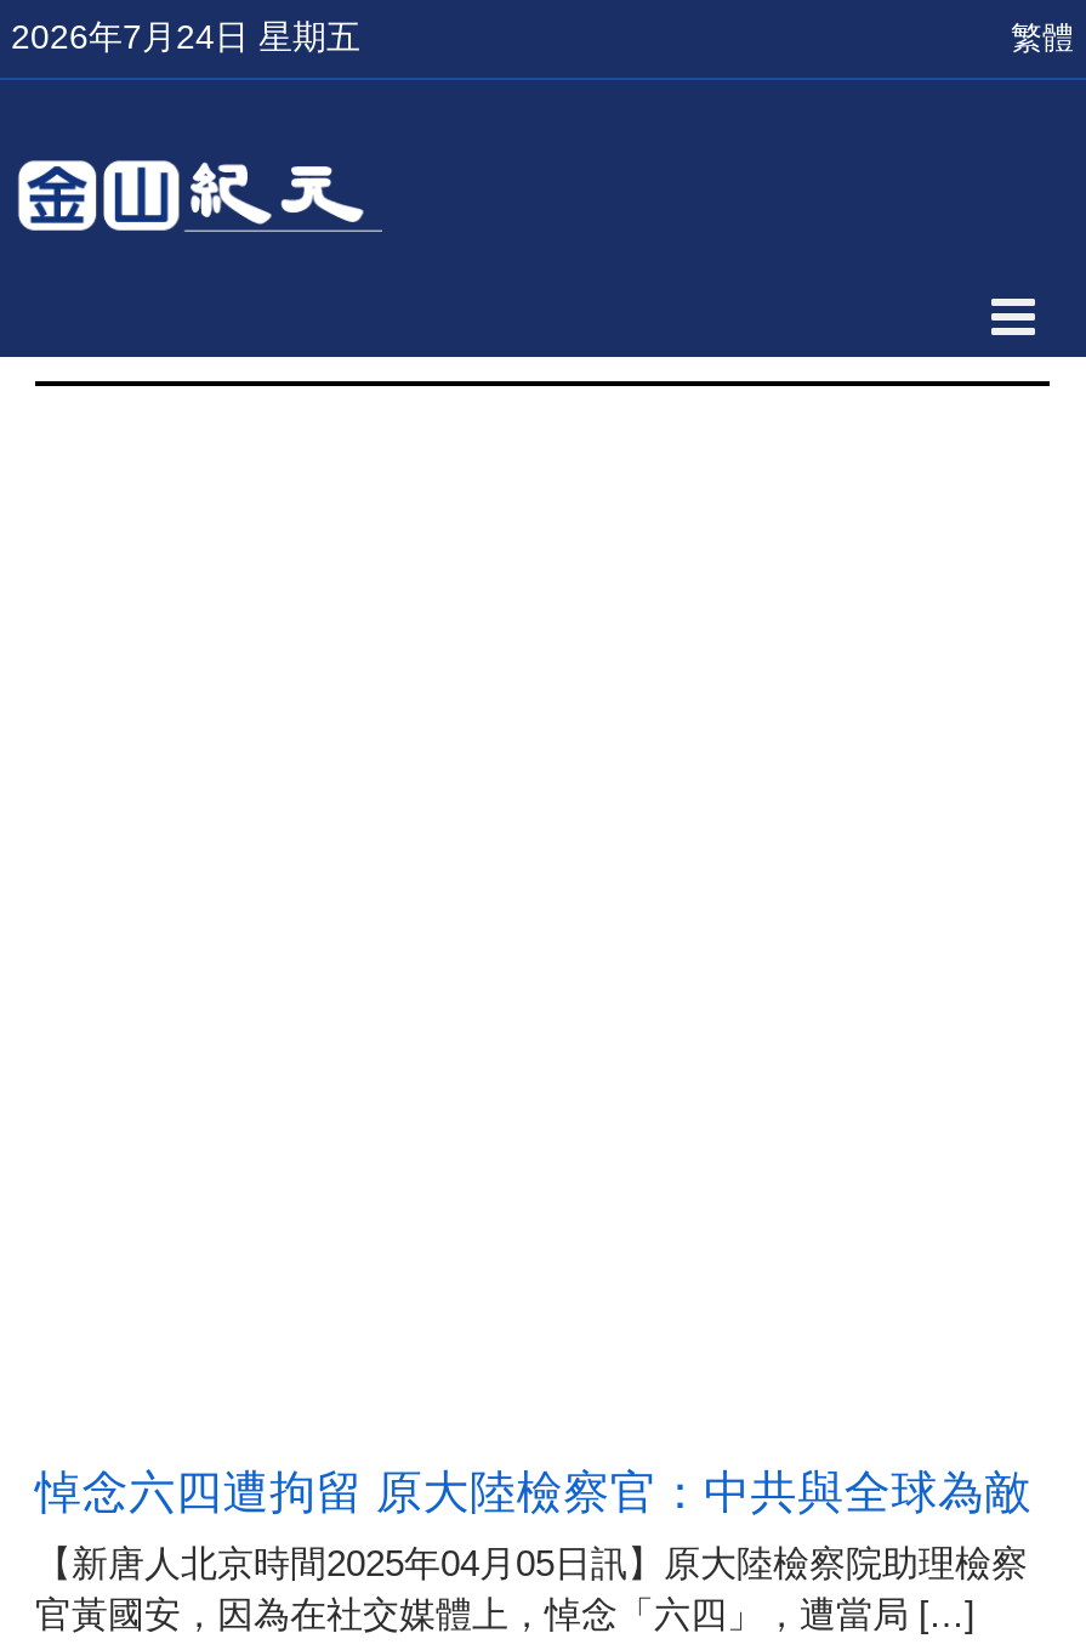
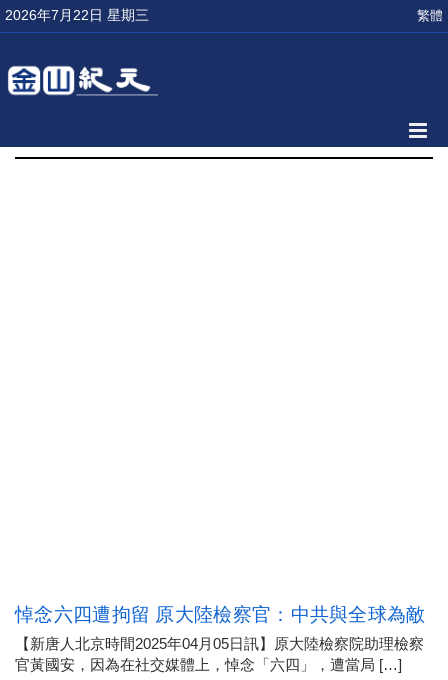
[11,17,360,56] 2026年7月24日 星期五 -> [5,7,149,23] 2026年7月22日 星期三

